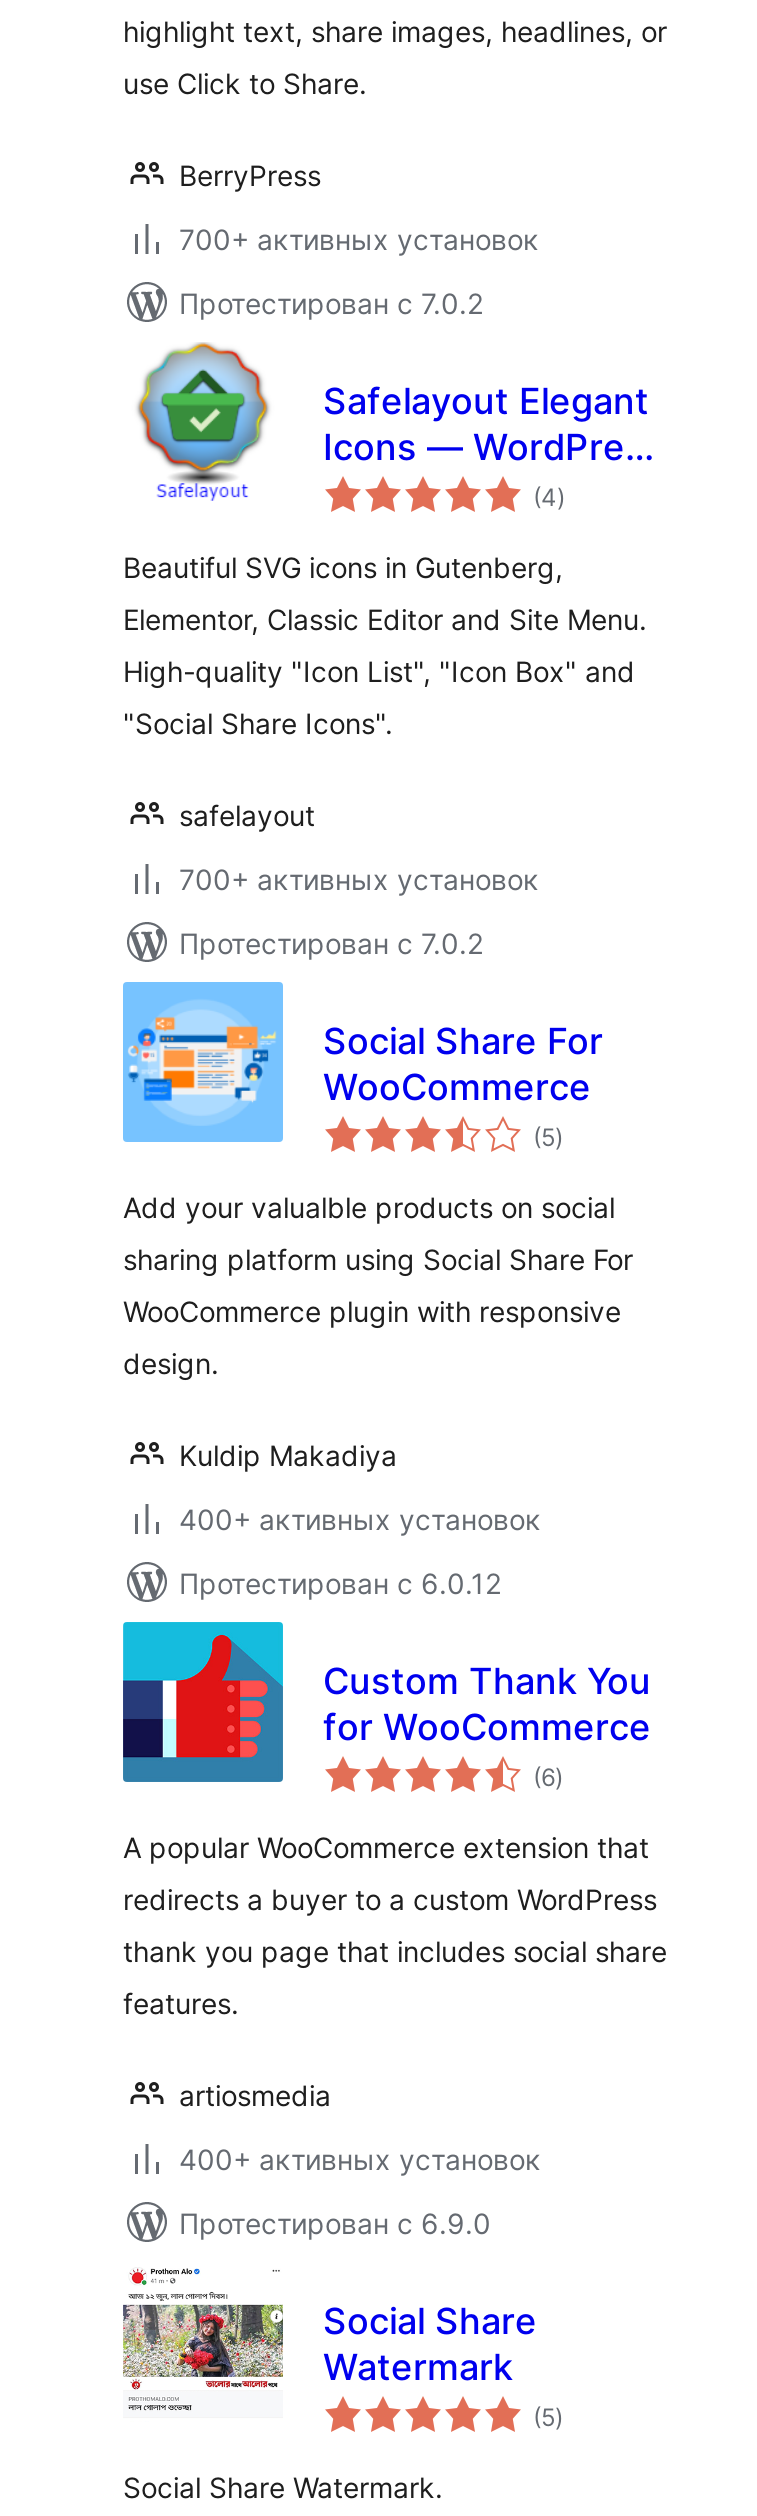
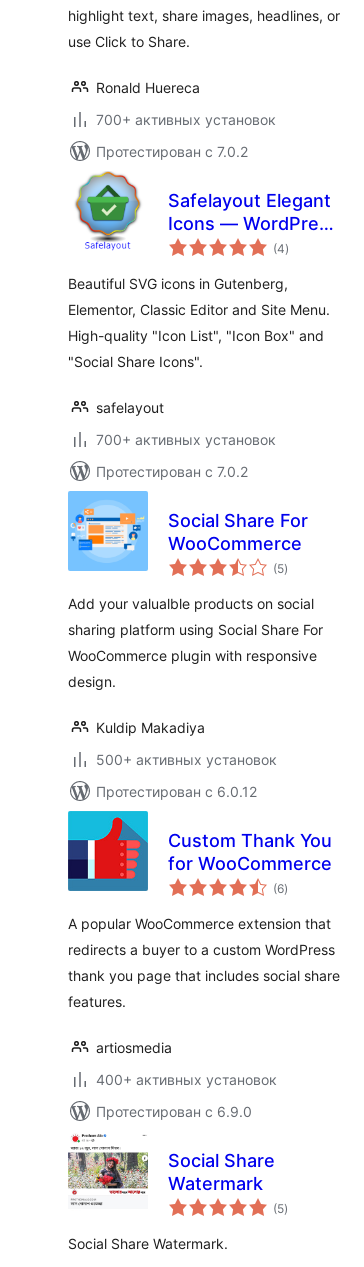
[179,158,321,192] BerryPress -> [96,79,200,96] Ronald Huereca
[179,1502,541,1536] 400+ активных установок -> [96,751,277,768] 500+ активных установок

